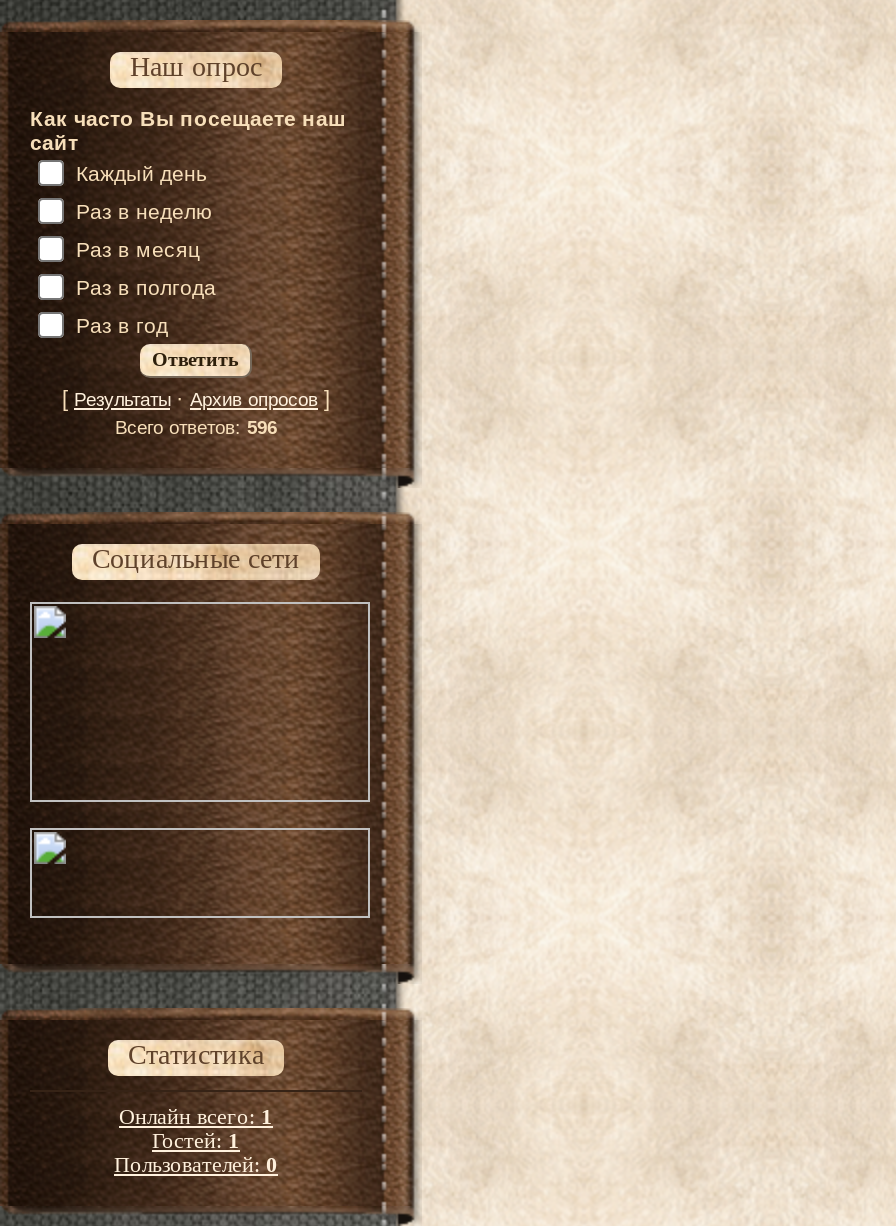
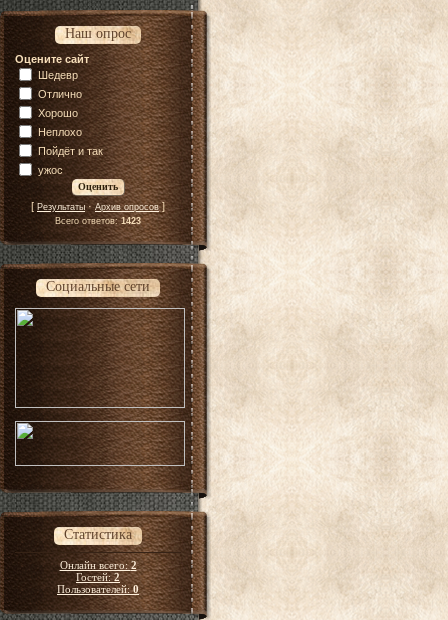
[30,106,346,337] Как часто Вы посещаете наш | сайт | Каждый день | Раз в неделю | Раз в месяц | Раз в полгода | Раз в год -> [15,53,103,175] Оцените сайт | Шедевр | Отлично | Хорошо | Неплохо | Пойдёт и так | ужос
[115,418,277,438] Всего ответов: 596 -> [55,216,141,226] Всего ответов: 1423
[119,1103,273,1127] Онлайн всего: 1 -> [59,558,136,570] Онлайн всего: 2
[152,1127,240,1151] Гостей:1 -> [76,570,120,582] Гостей:2

